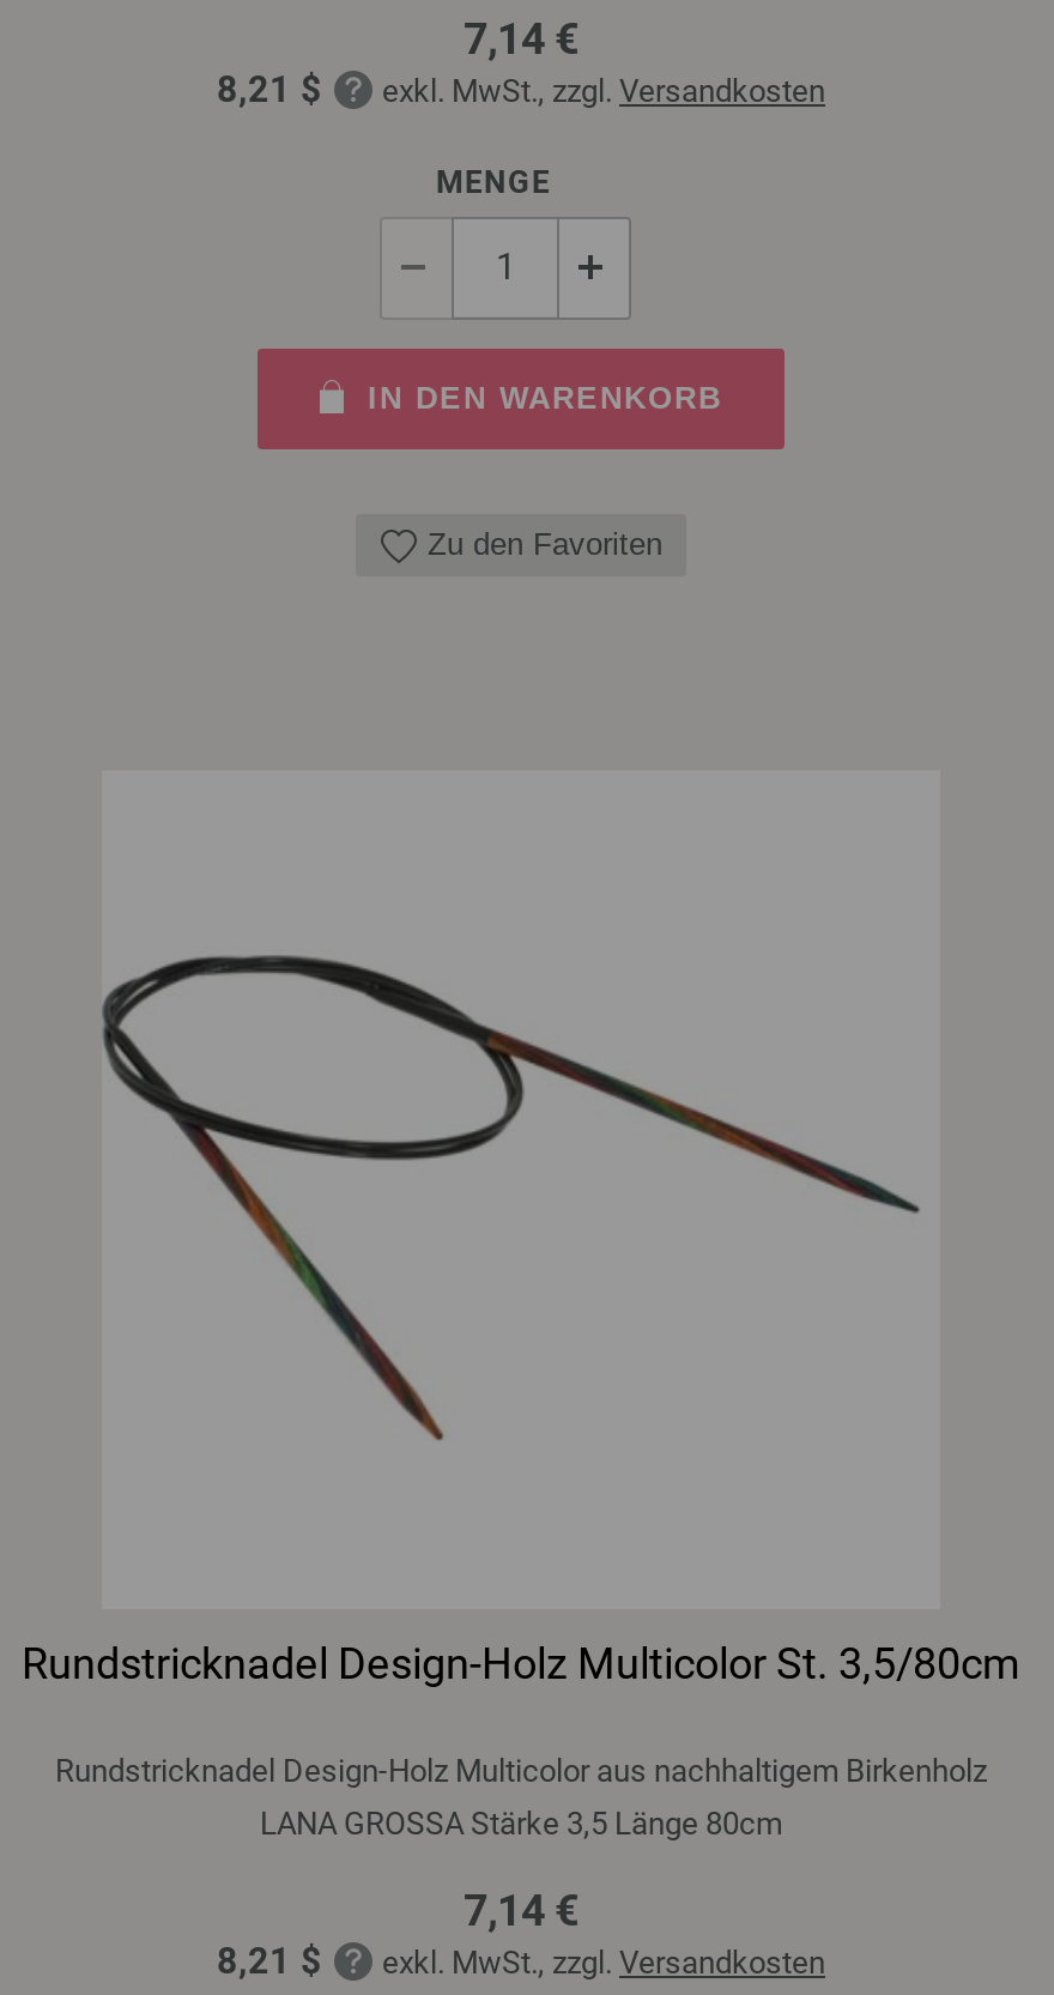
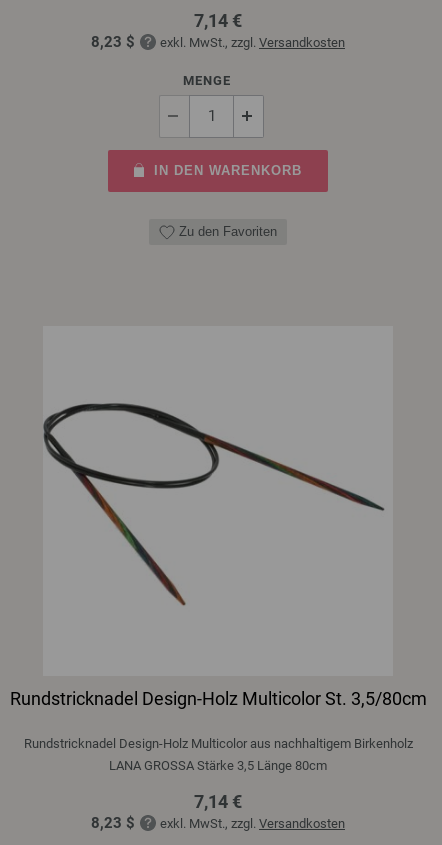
[217,67,825,110] 8,21 $ exkl. MwSt., zzgl. Versandkosten -> [91,32,345,50] 8,23 $ exkl. MwSt., zzgl. Versandkosten
[217,1939,825,1982] 8,21 $ exkl. MwSt., zzgl. Versandkosten -> [91,813,345,831] 8,23 $ exkl. MwSt., zzgl. Versandkosten

